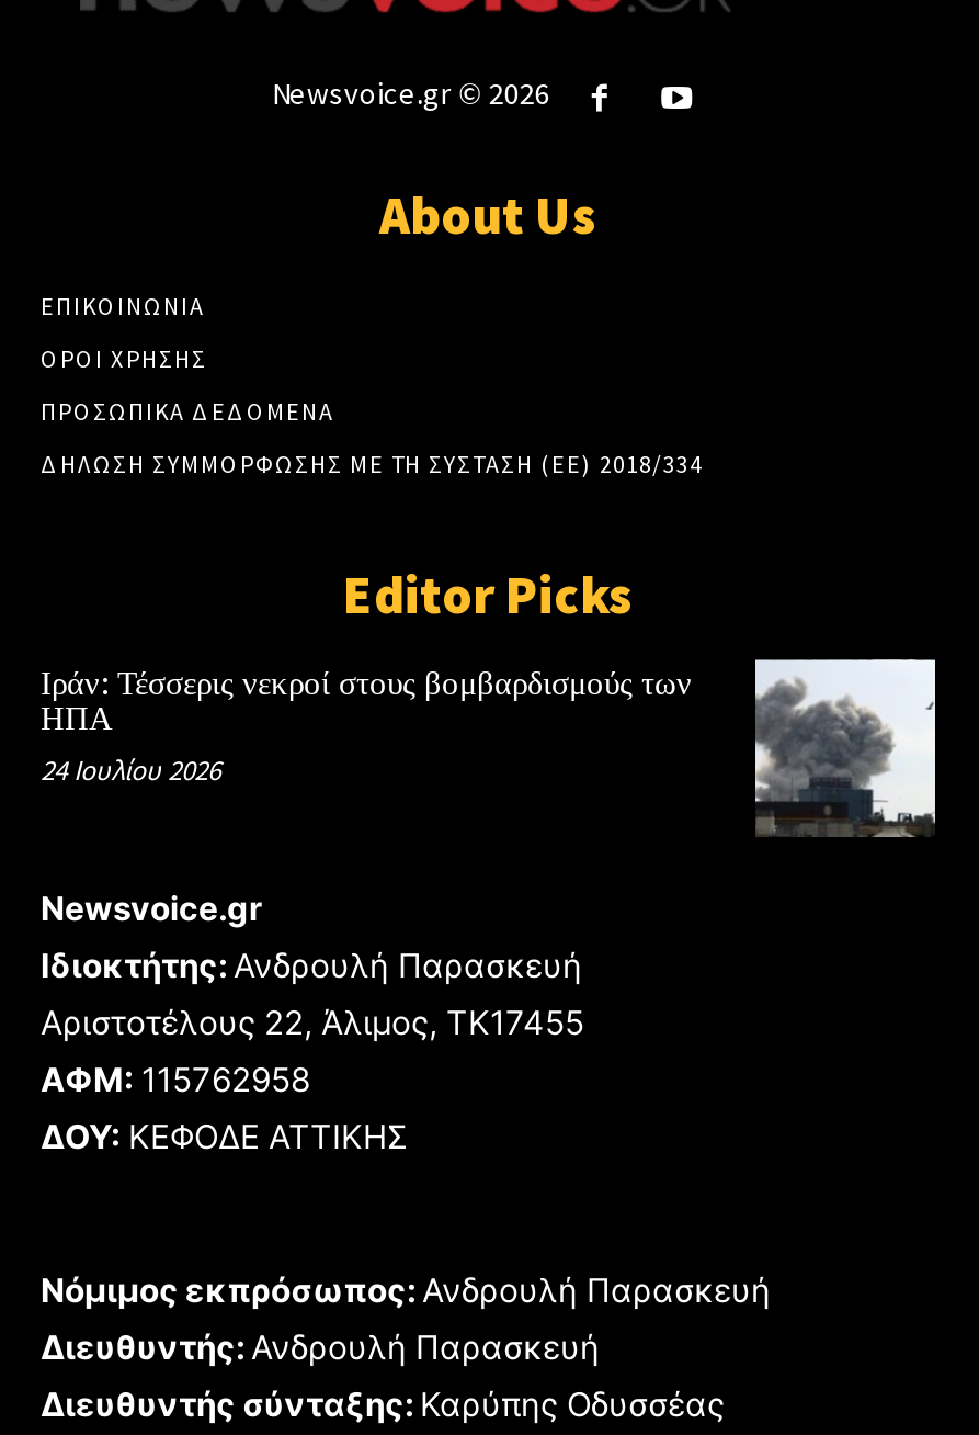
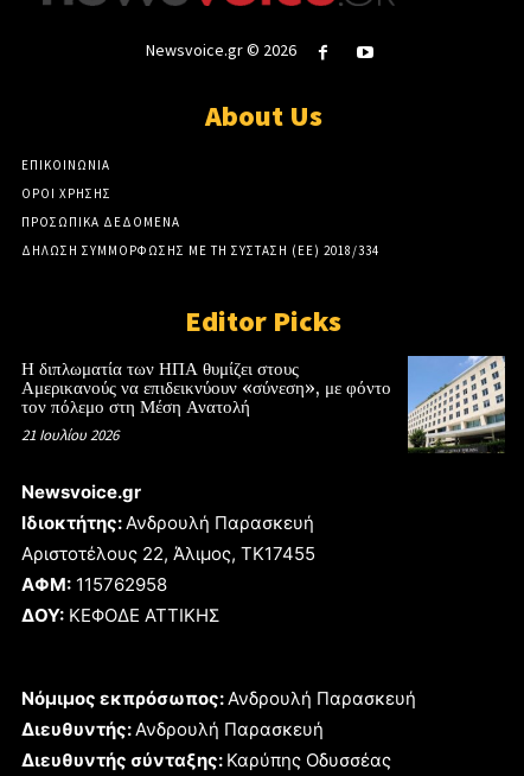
[41,658,937,838] [image] | Ιράν: Τέσσερις νεκροί στους βομβαρδισμούς των | ΗΠΑ | 24 Ιουλίου 2026 -> [21,355,506,452] [image] | Η διπλωματία των ΗΠΑ θυμίζει στους | Αμερικανούς να επιδεικνύουν «σύνεση», με φόντο | τον πόλεμο στη Μέση Ανατολή | 21 Ιουλίου 2026

